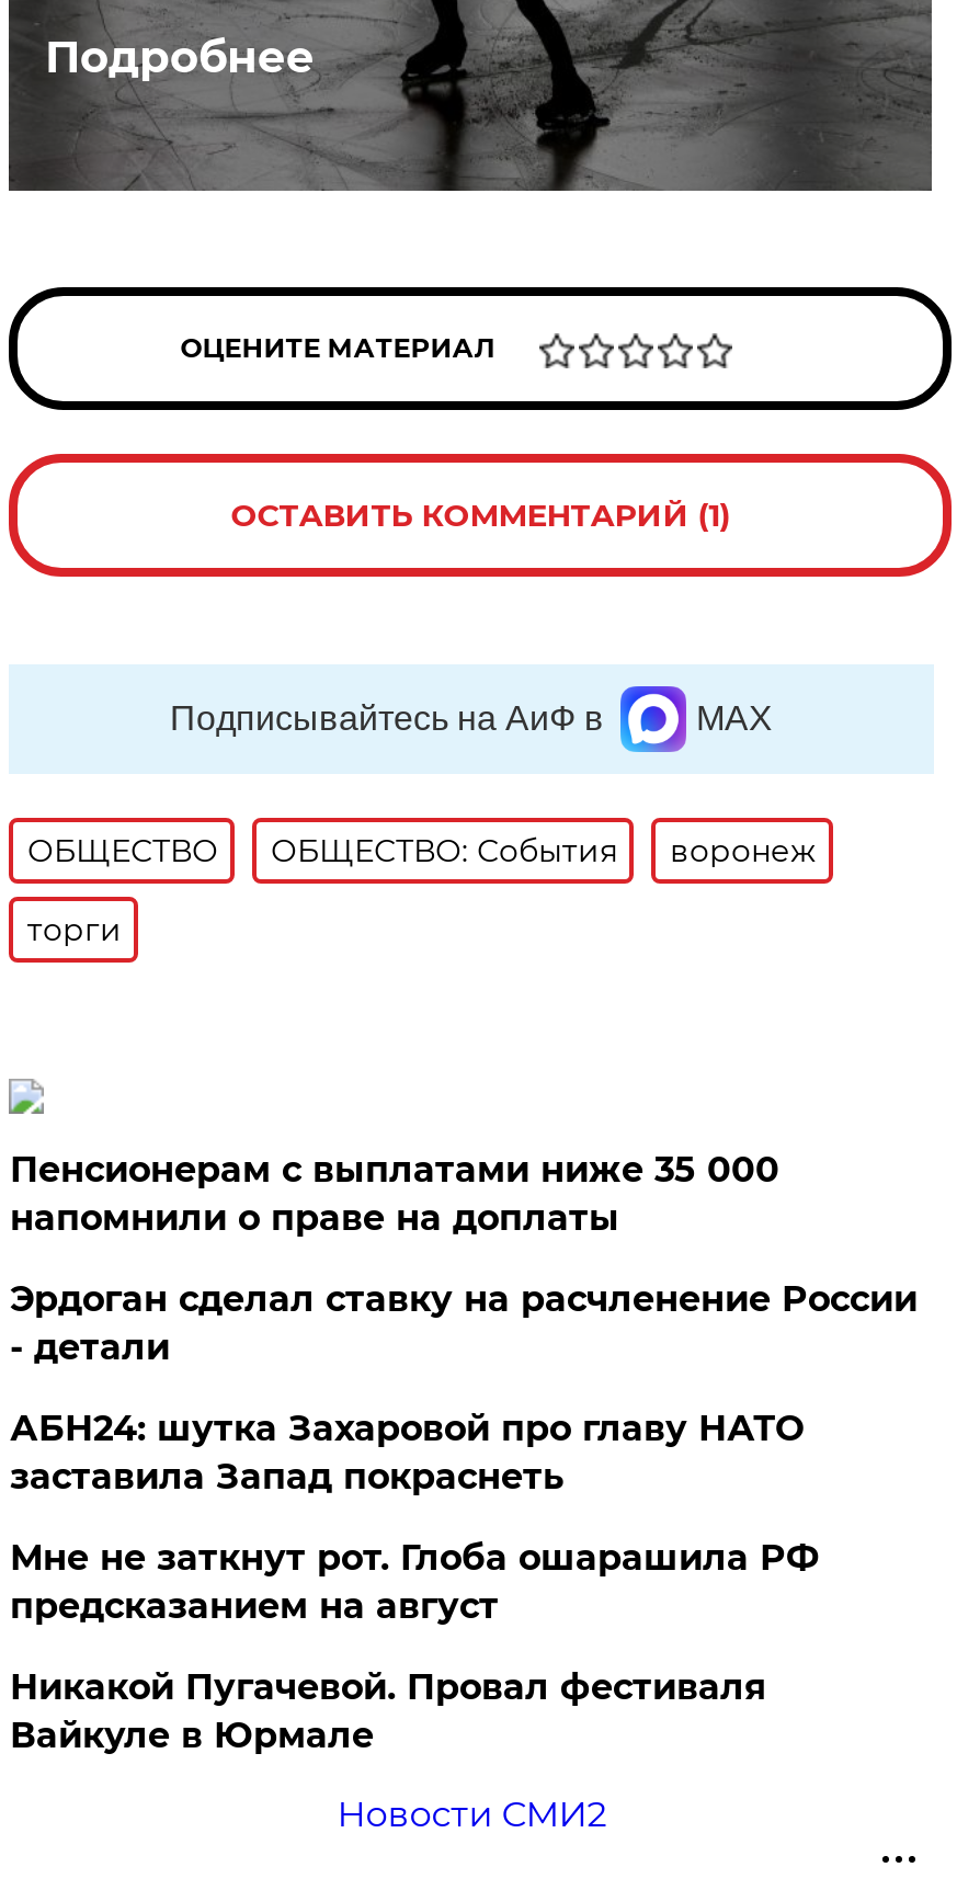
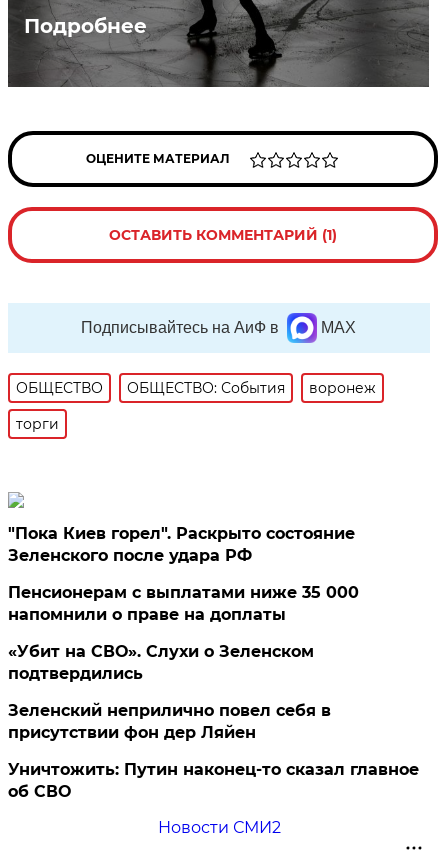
none -> [8,524,355,565] "Пока Киев горел". Раскрыто состояние | Зеленского после удара РФ
moved [10,1149,779,1239] -> [8,583,359,624]: Пенсионерам с выплатами ниже 35 000 | напомнили о праве на доплаты
[10,1278,917,1756] Эрдоган сделал ставку на расчленение России | - детали | АБН24: шутка Захаровой про главу НАТО | заставила Запад покраснеть | Мне не заткнут рот. Глоба ошарашила РФ | предсказанием на август | Никакой Пугачевой. Провал фестиваля | Вайкуле в Юрмале -> [8,642,419,801] «Убит на СВО». Слухи о Зеленском | подтвердились | Зеленский неприлично повел cебя в | присутствии фон дер Ляйен | Уничтожить: Путин наконец-то сказал главное | об СВО

